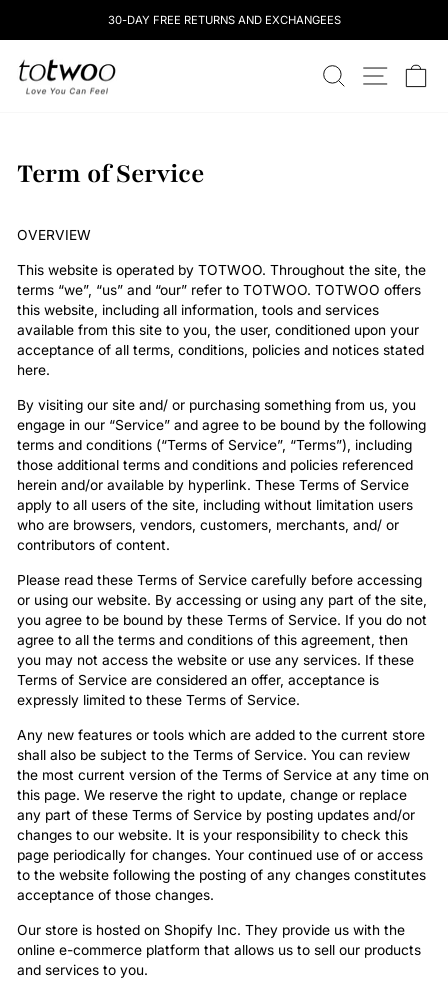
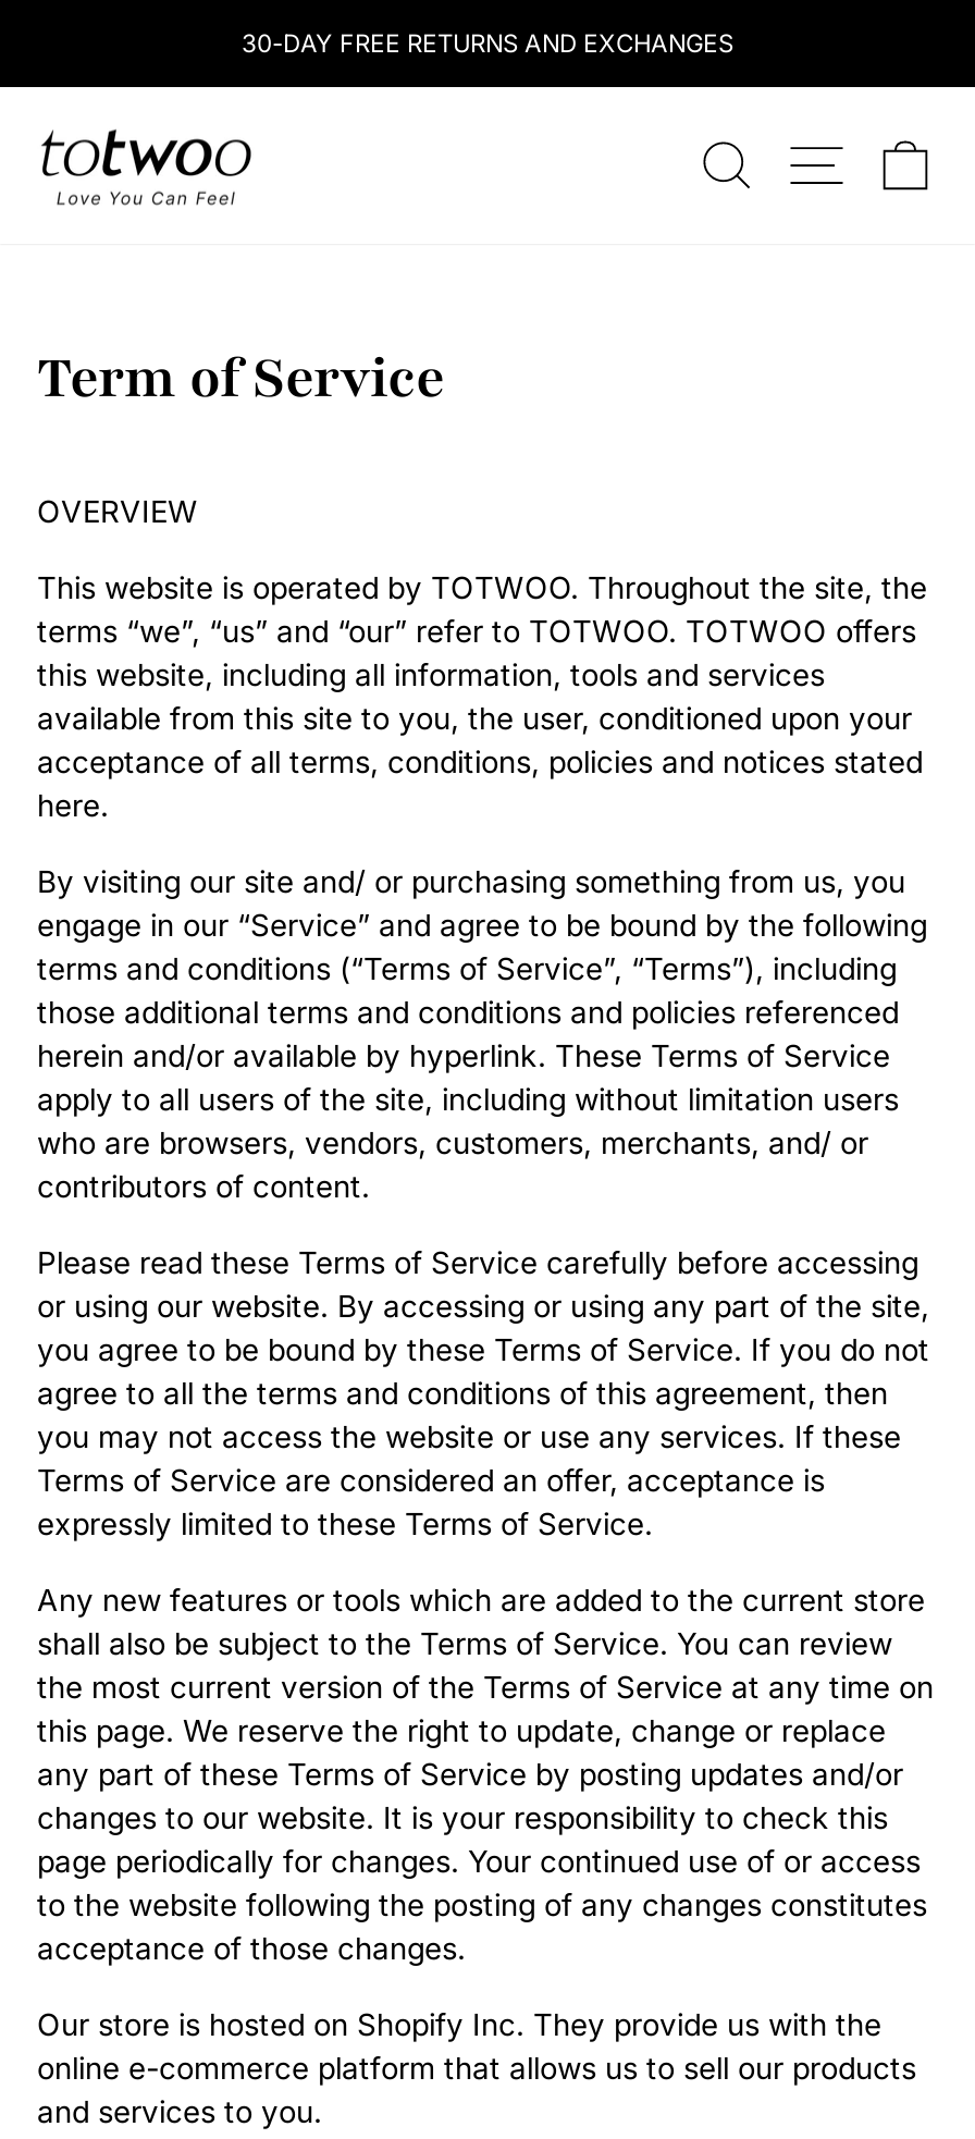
[107,13,340,27] 30-DAY FREE RETURNS AND EXCHANGEES -> [242,28,733,59] 30-DAY FREE RETURNS AND EXCHANGES

